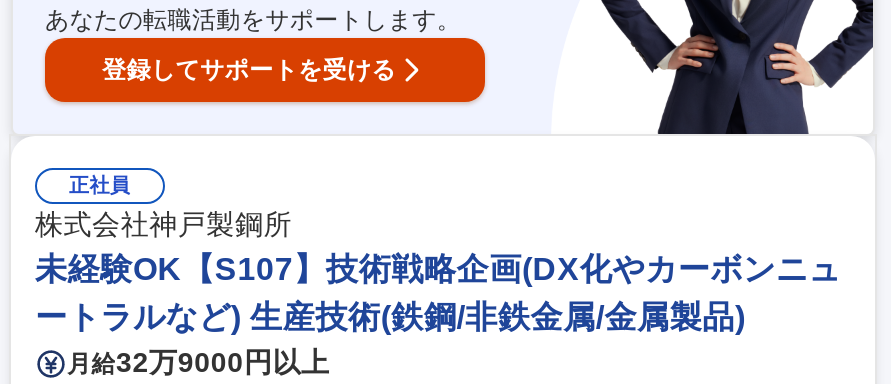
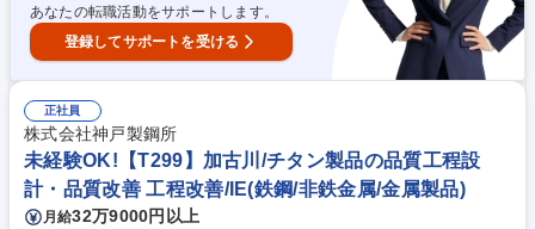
[35,252,841,334] 未経験OK【S107】技術戦略企画(DX化やカーボンニュ | ートラルなど) 生産技術(鉄鋼/非鉄金属/金属製品) -> [24,150,481,199] 未経験OK!【T299】加古川/チタン製品の品質工程設 | 計・品質改善 工程改善/IE(鉄鋼/非鉄金属/金属製品)

